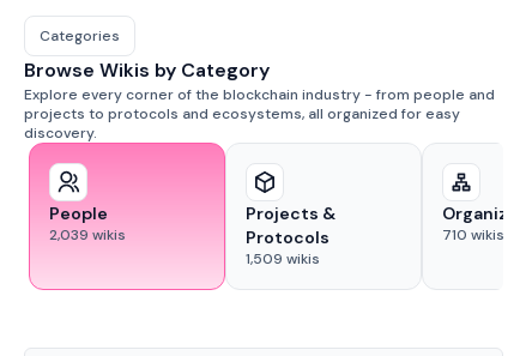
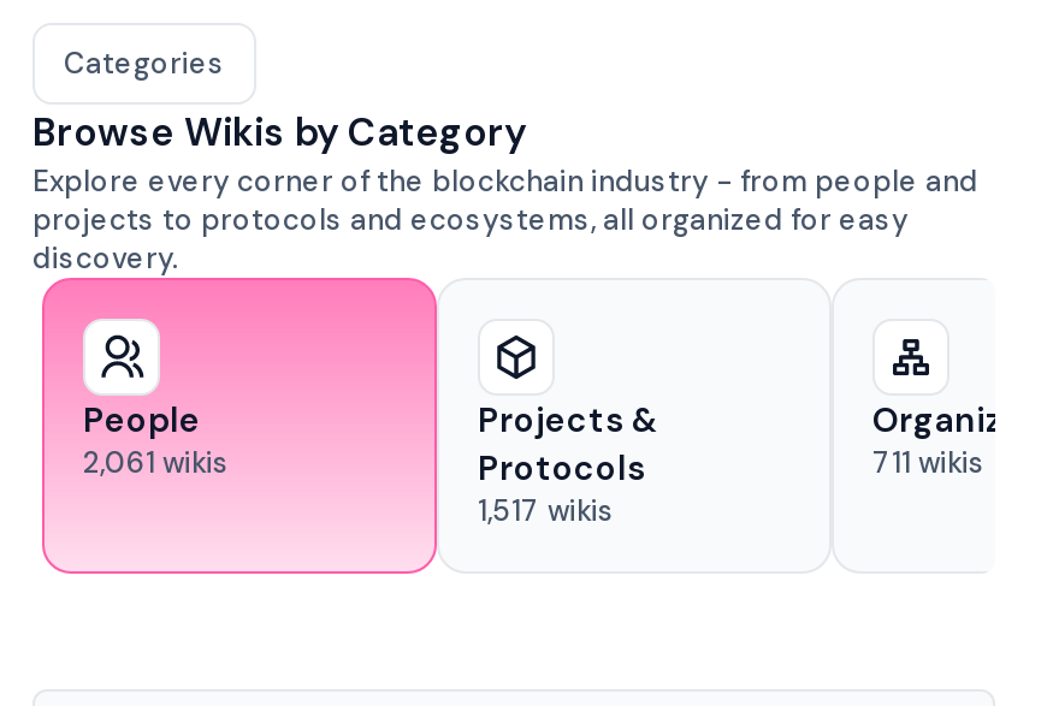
[49,225,126,245] 2,039 wikis -> [83,444,230,482] 2,061 wikis
[442,225,504,245] 710 wikis -> [872,444,986,482] 711 wikis
[246,249,320,268] 1,509 wikis -> [478,492,615,530] 1,517 wikis

